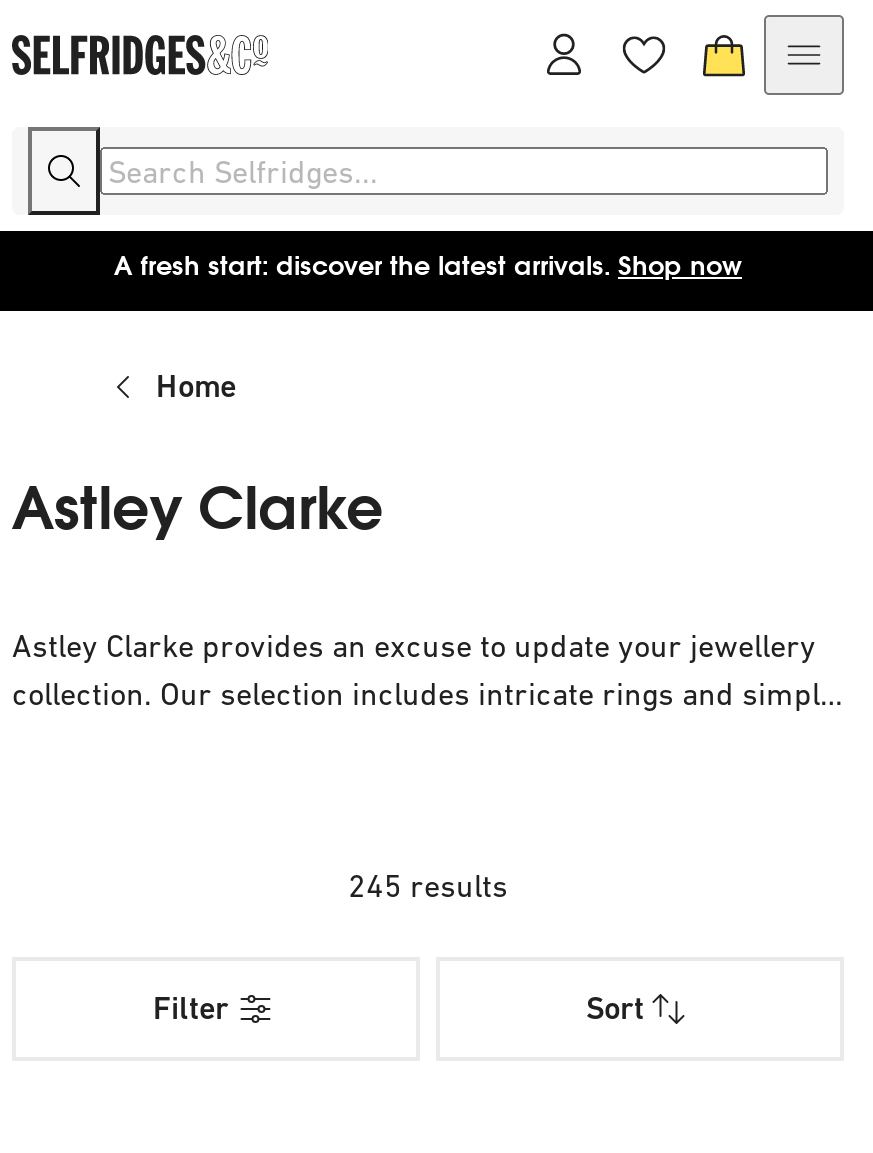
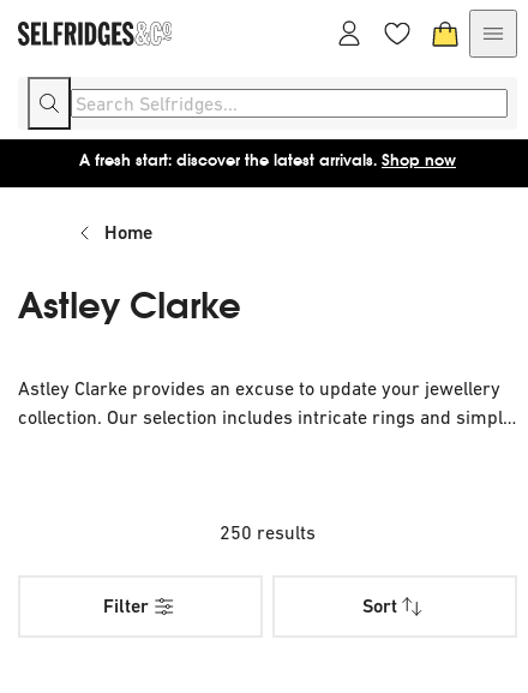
[348,867,508,903] 245 results -> [220,521,316,543] 250 results

